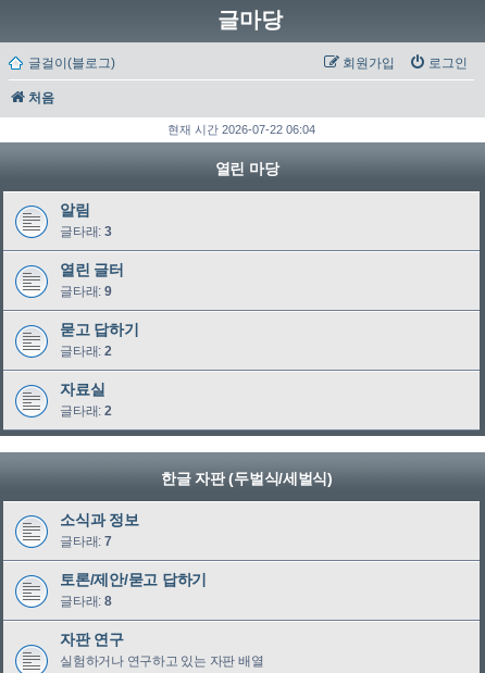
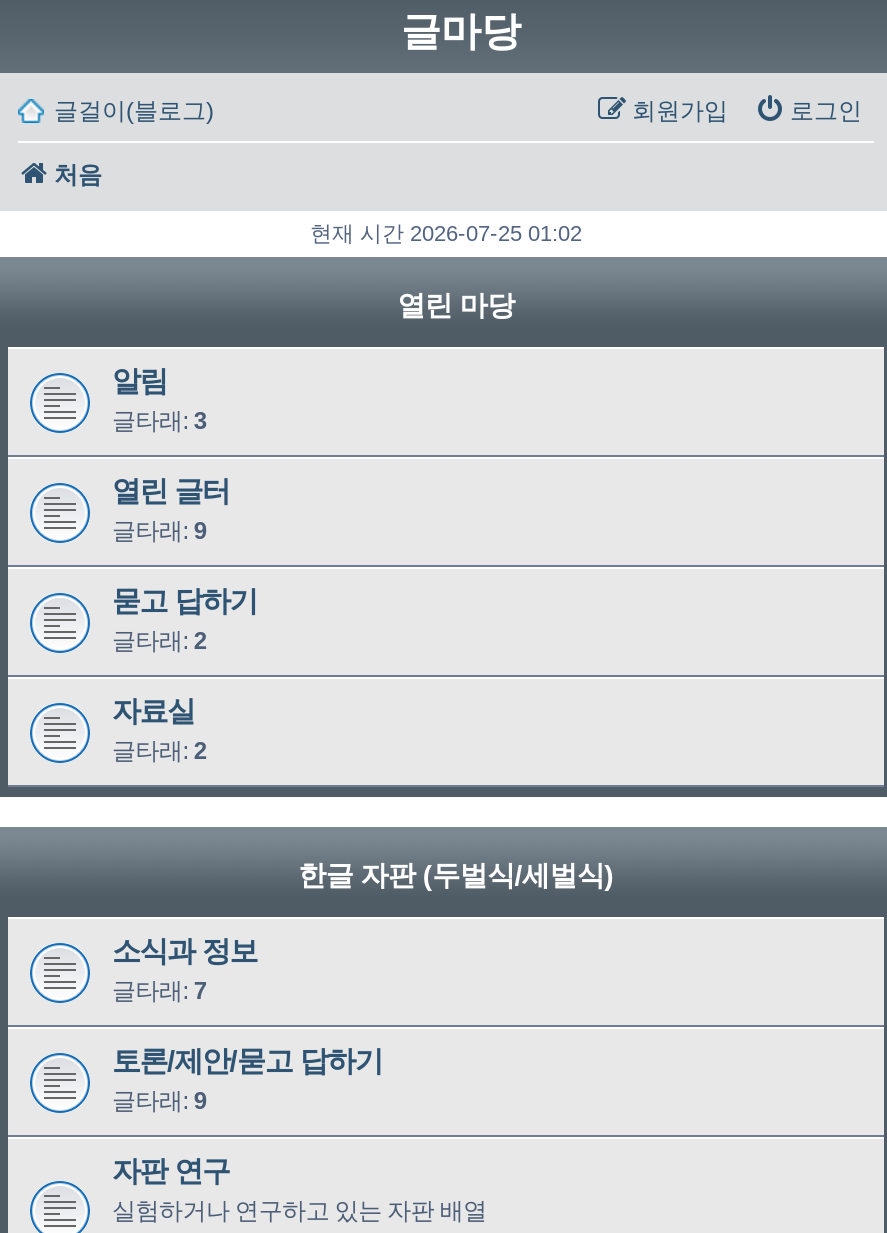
[167,123,315,136] 현재 시간 2026-07-22 06:04 -> [310,221,582,245] 현재 시간 2026-07-25 01:02
[60,594,112,609] 글타래: 8 -> [112,1087,207,1115] 글타래: 9

